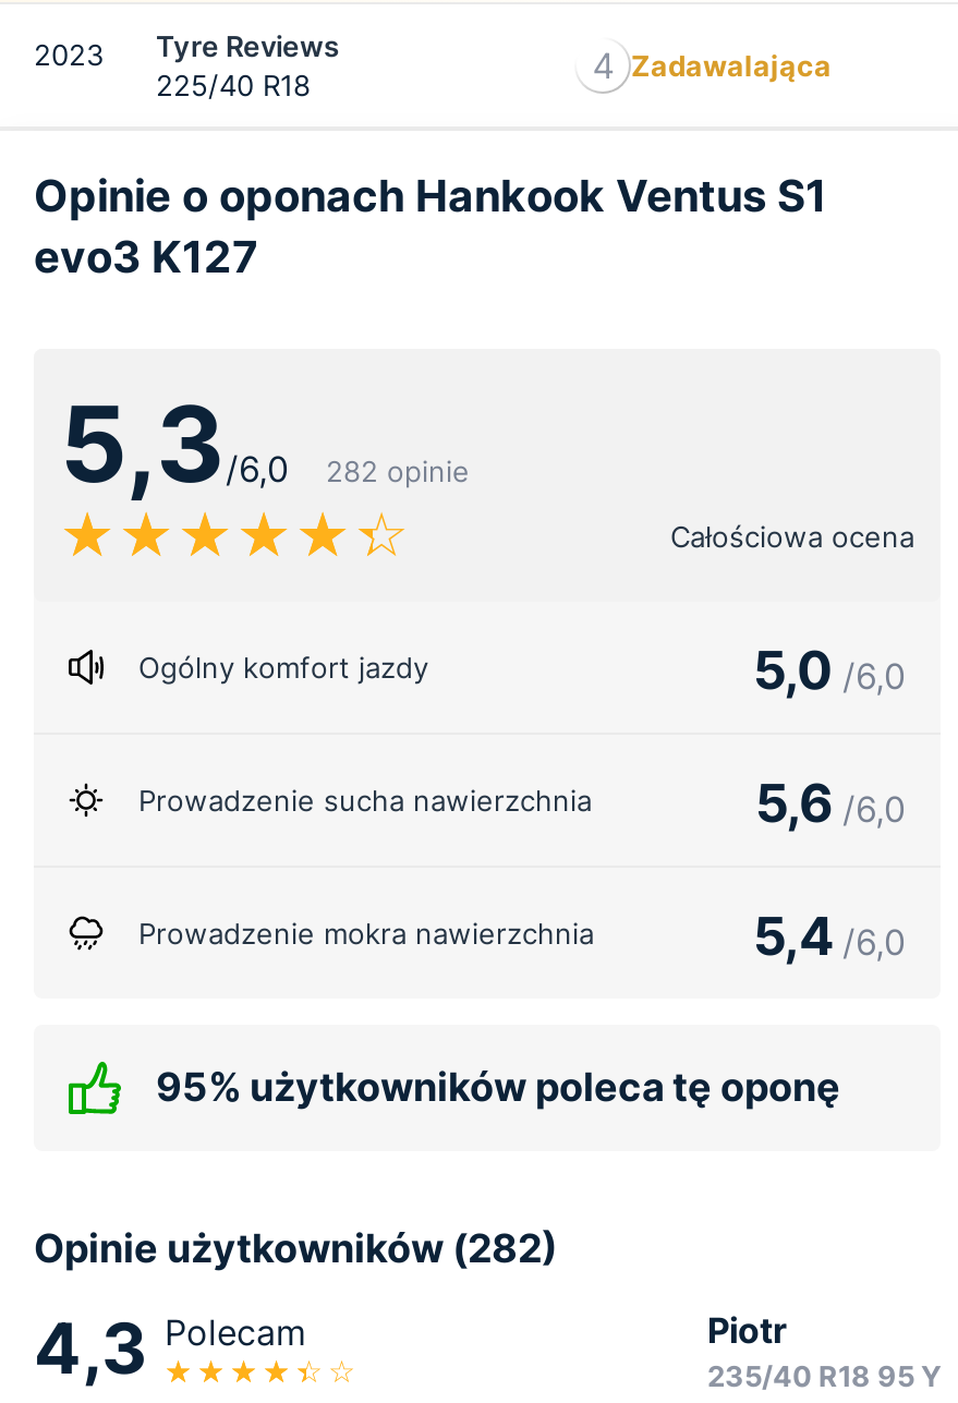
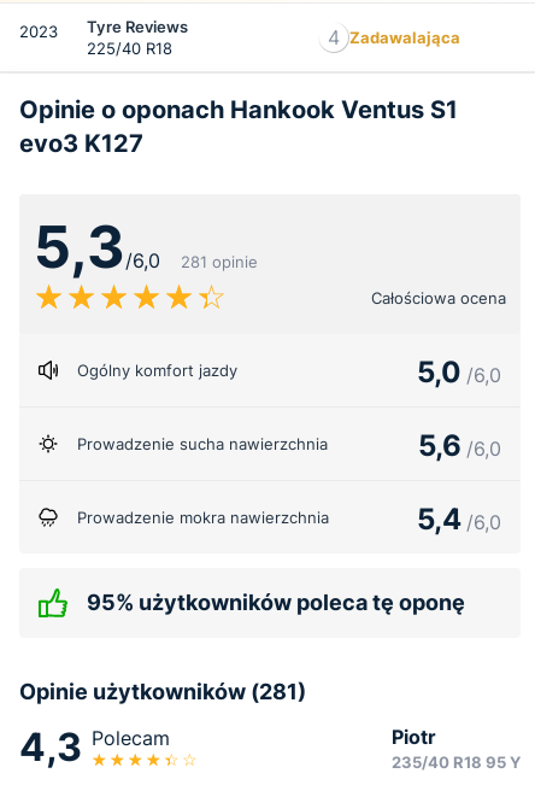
[326,453,470,488] 282 opinie -> [181,252,258,271] 281 opinie
[34,1225,557,1271] Opinie użytkowników (282) -> [19,679,306,704] Opinie użytkowników (281)

